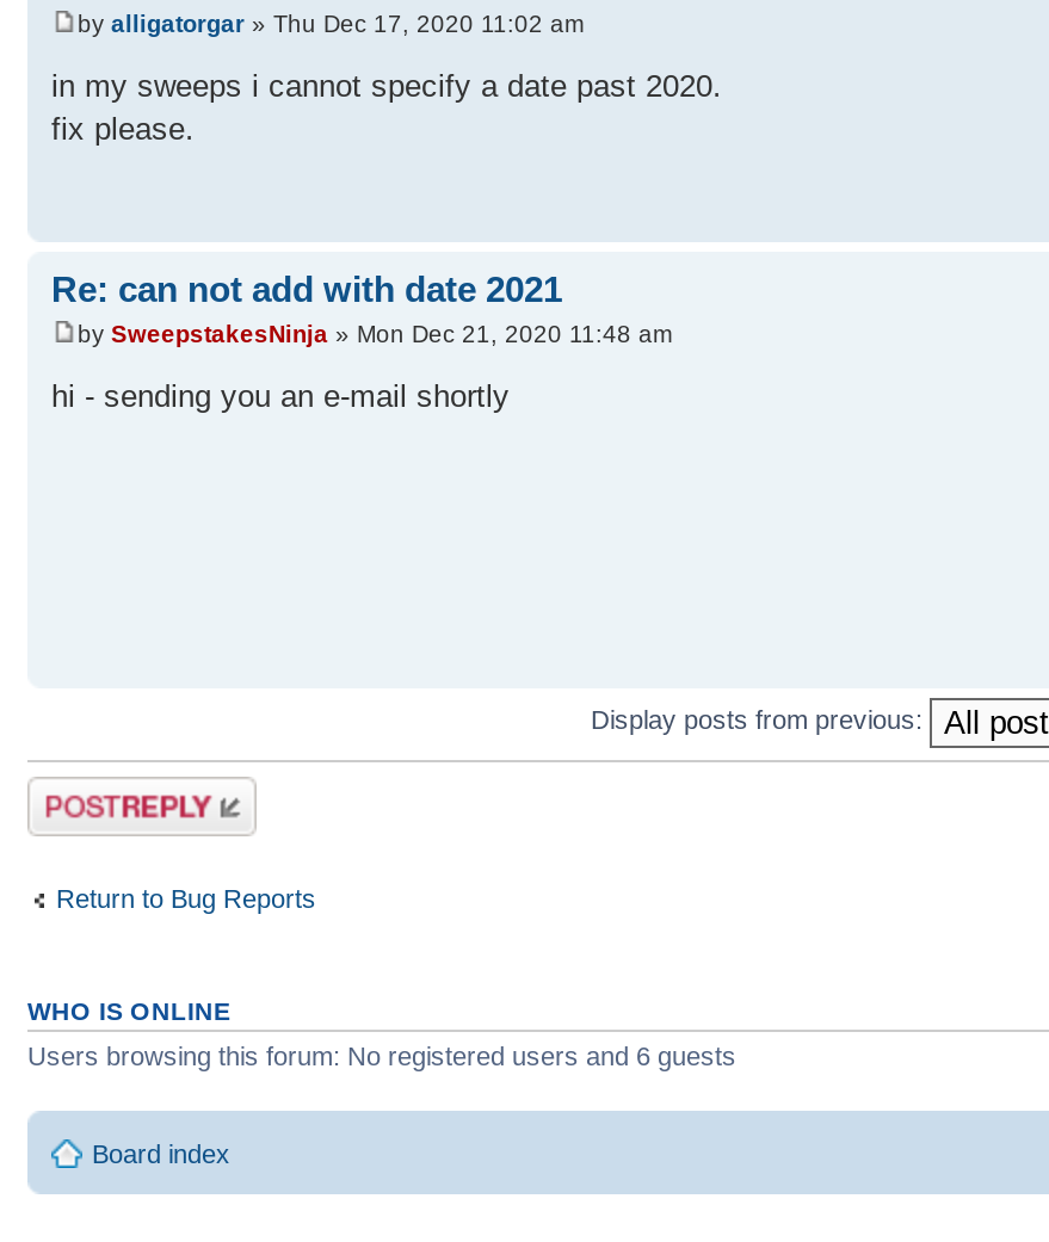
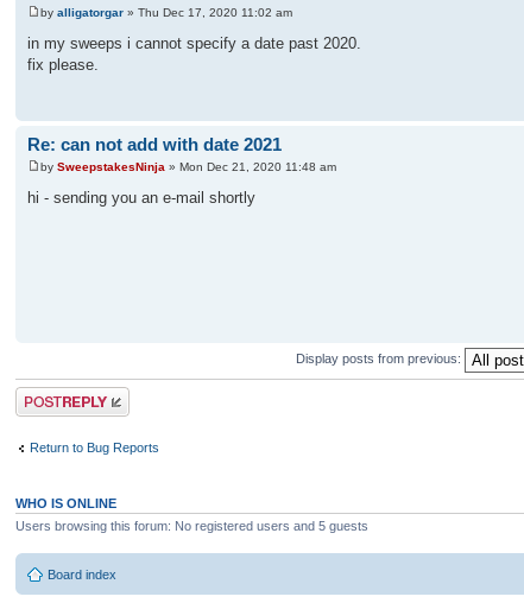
[27,1040,736,1069] Users browsing this forum: No registered users and 6 guests -> [15,518,368,532] Users browsing this forum: No registered users and 5 guests

